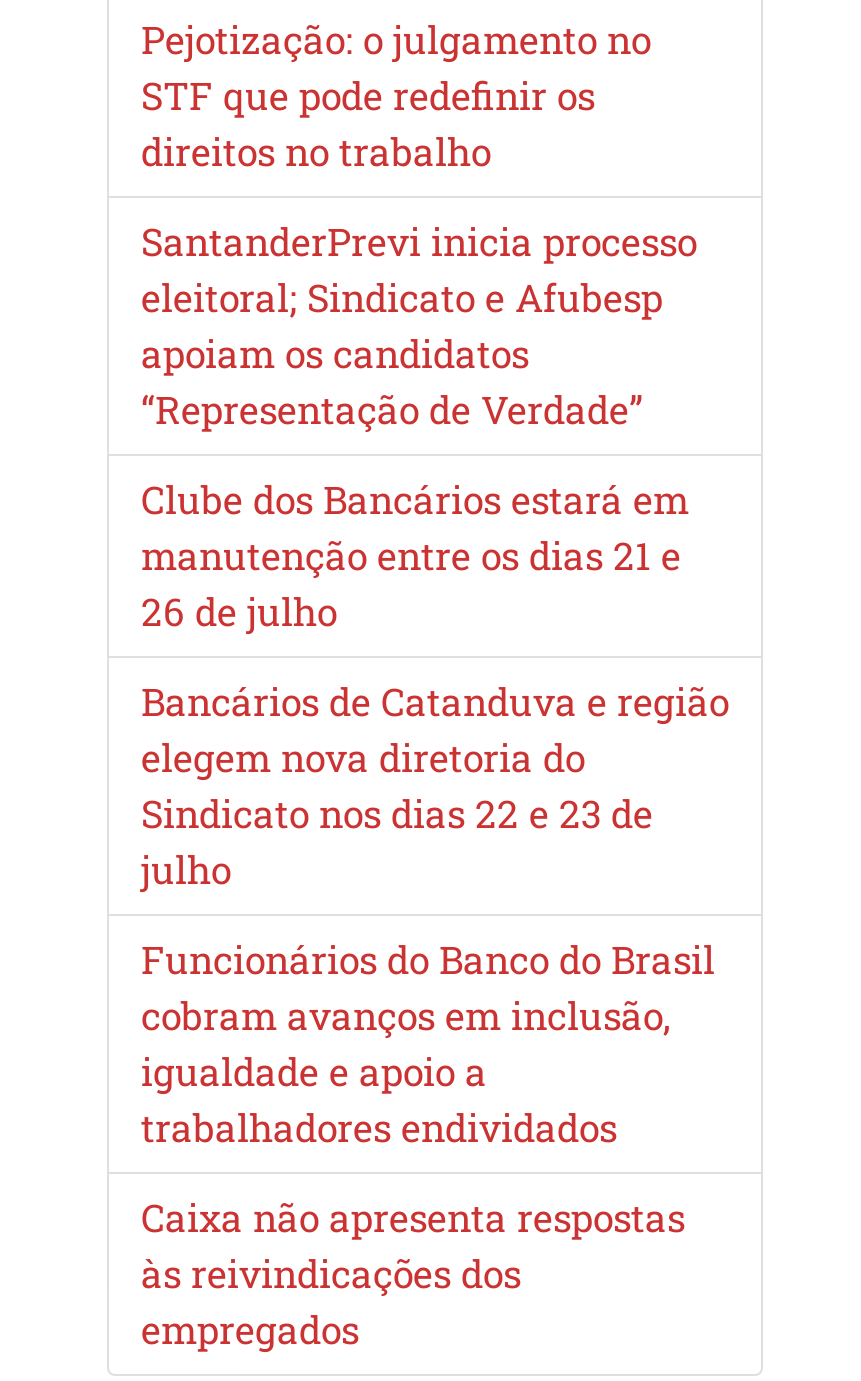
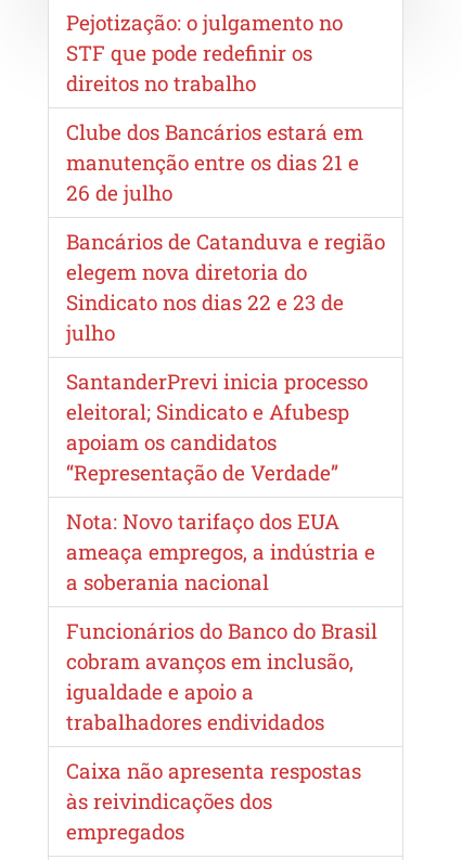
moved [141,217,697,435] -> [66,368,368,486]: SantanderPrevi inicia processo | eleitoral; Sindicato e Afubesp | apoiam os candidatos | “Representação de Verdade”
moved [141,475,729,895] -> [66,119,385,346]: Clube dos Bancários estará em | manutenção entre os dias 21 e | 26 de julho | Bancários de Catanduva e região | elegem nova diretoria do | Sindicato nos dias 22 e 23 de | julho
none -> [66,508,375,596] Nota: Novo tarifaço dos EUA | ameaça empregos, a indústria e | a soberania nacional

